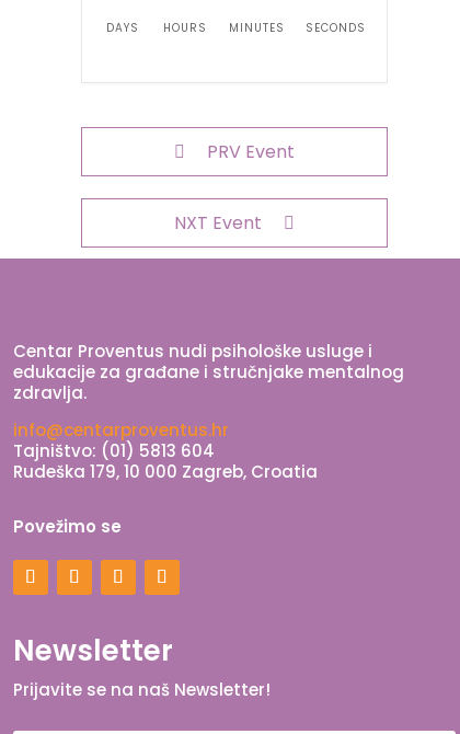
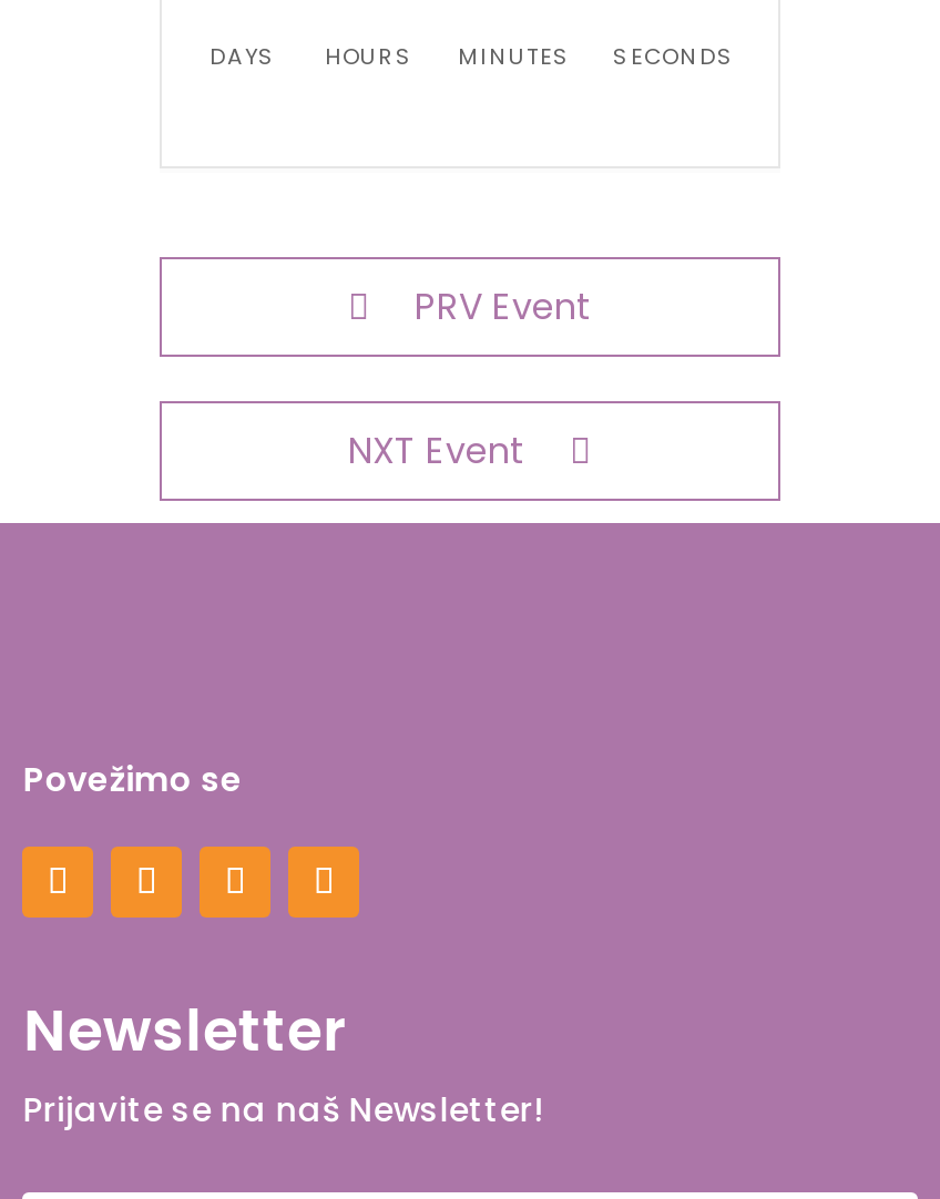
[14,340,405,483] Centar Proventus nudi psihološke usluge i | edukacije za građane i stručnjake mentalnog | zdravlja. | info@centarproventus.hr | Tajništvo: (01) 5813 604 | Rudeška 179, 10 000 Zagreb, Croatia -> none

